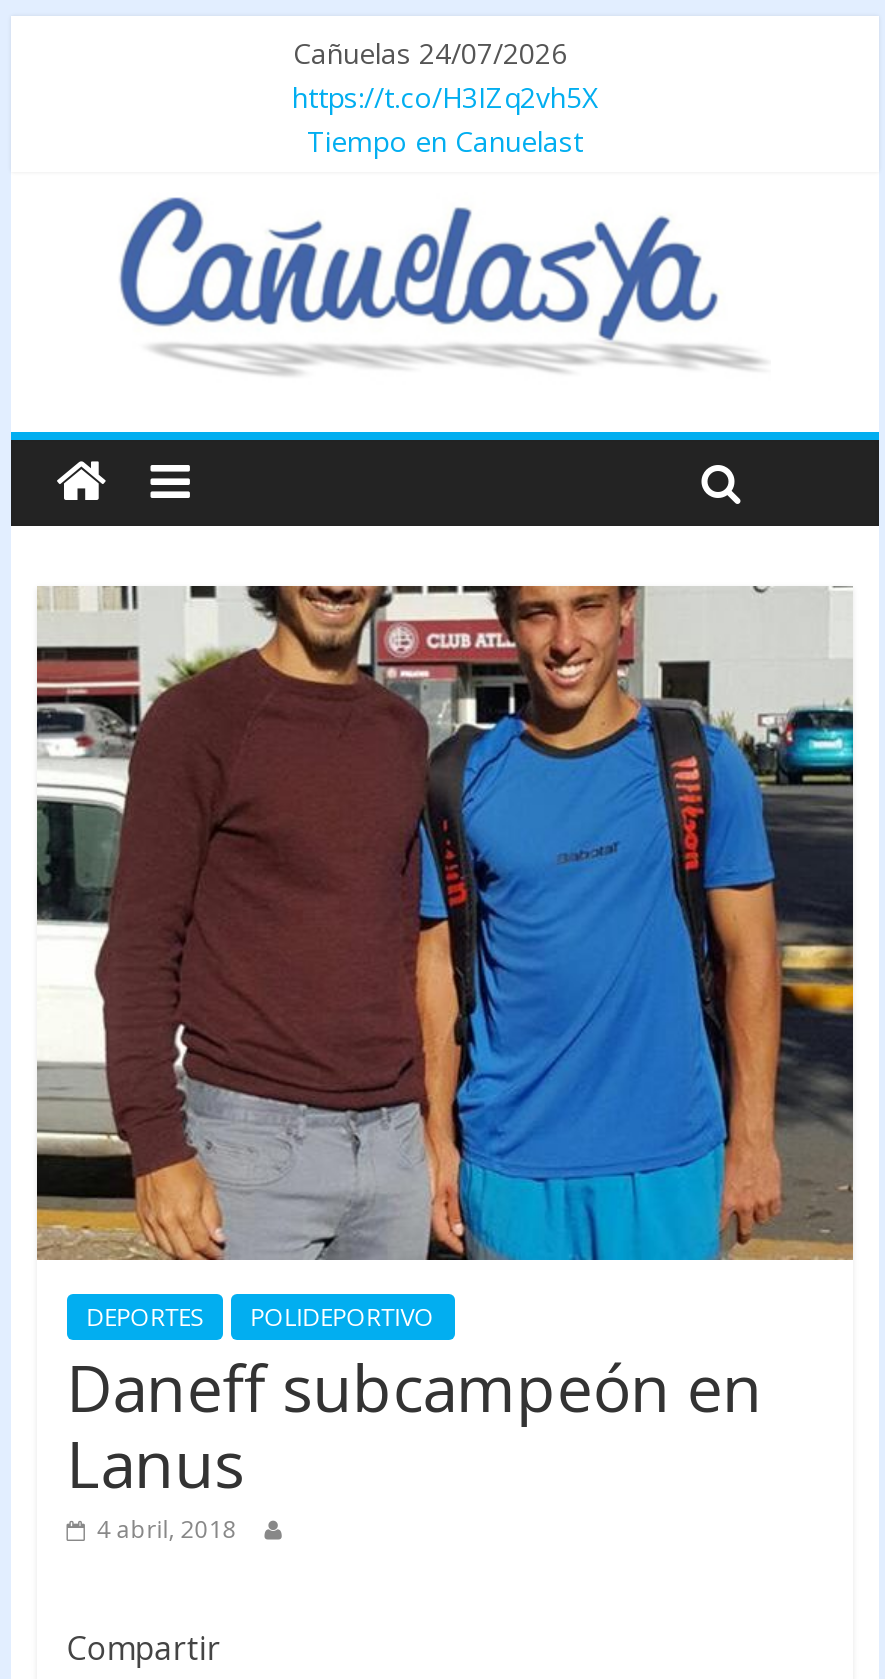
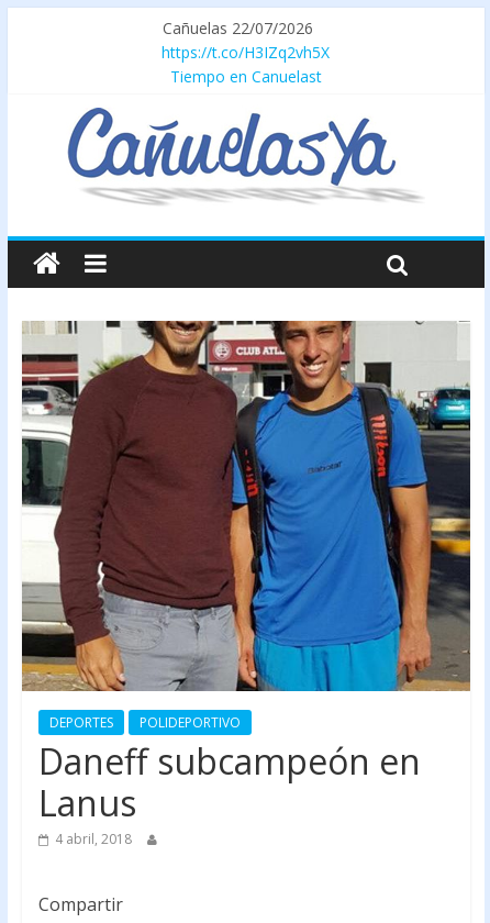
[293,34,567,72] Cañuelas 24/07/2026 -> [163,18,313,38] Cañuelas 22/07/2026

